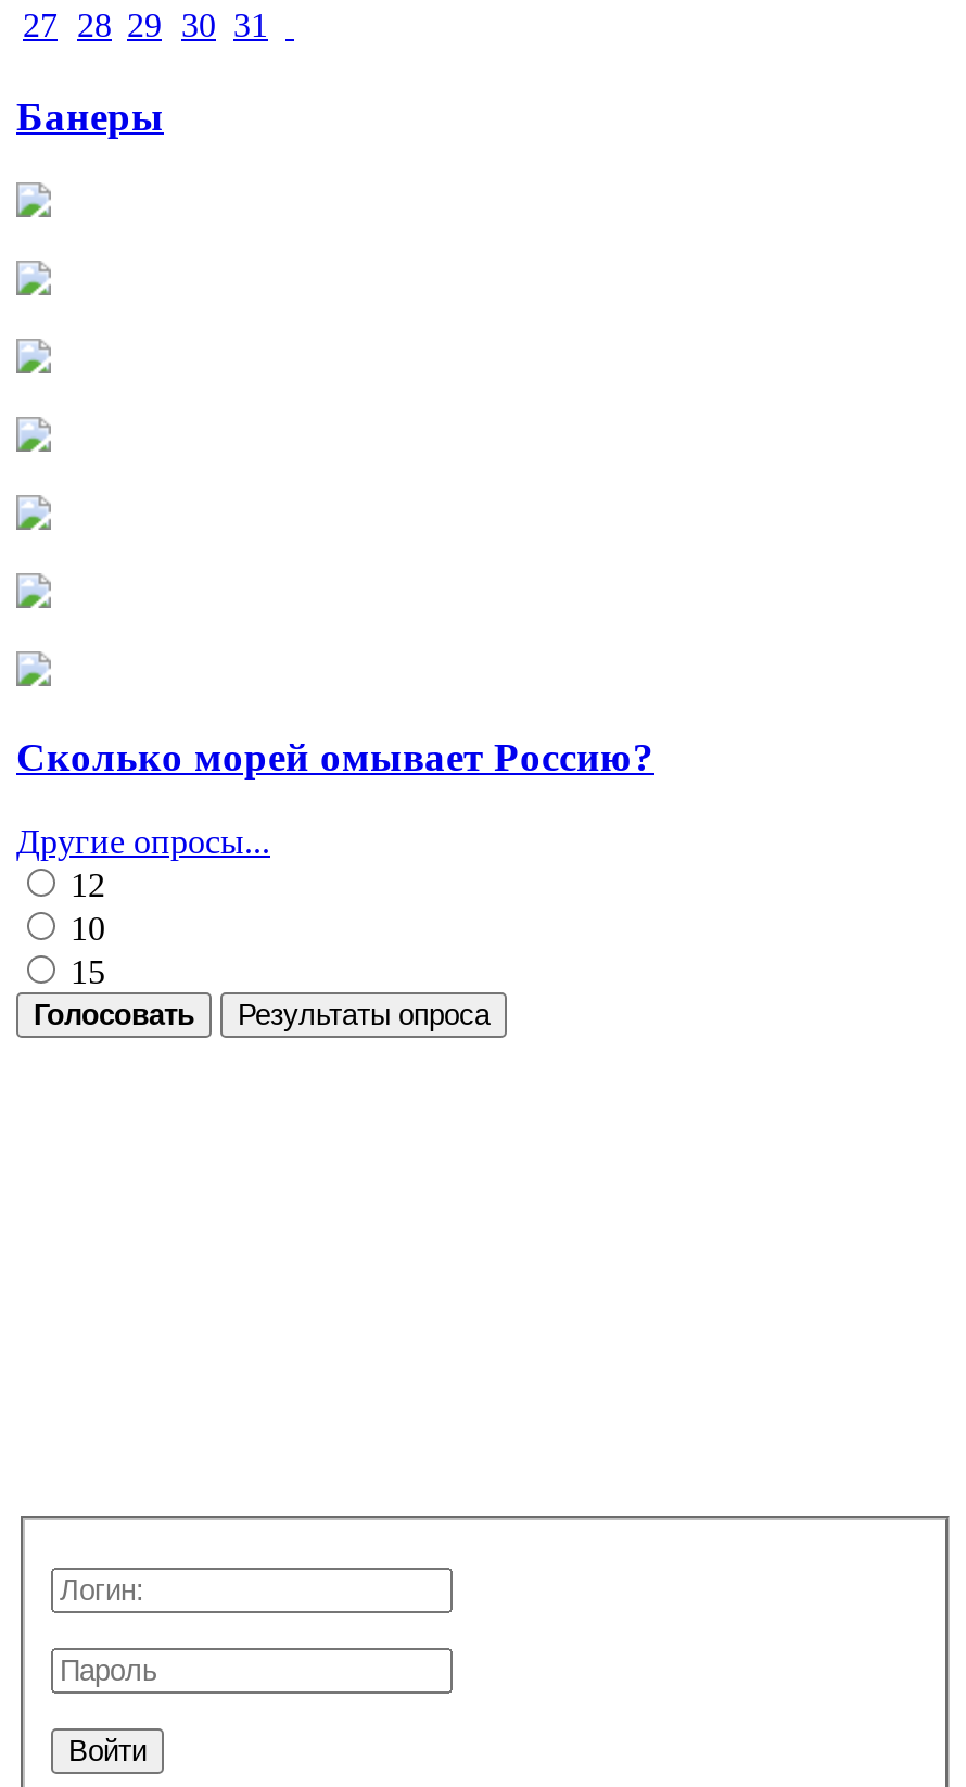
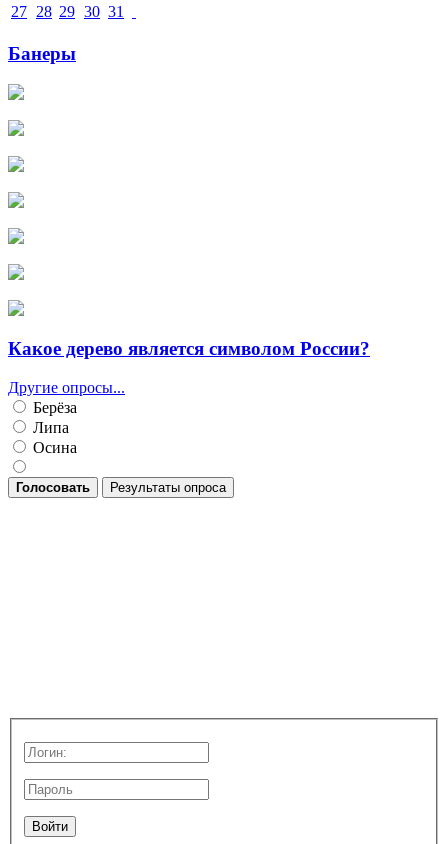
[16,735,654,780] Сколько морей омывает Россию? -> [8,338,370,359] Какое дерево является символом России?
[62,867,105,990] 12 | 10 | 15 -> [29,399,77,456] Берёза | Липа | Осина

